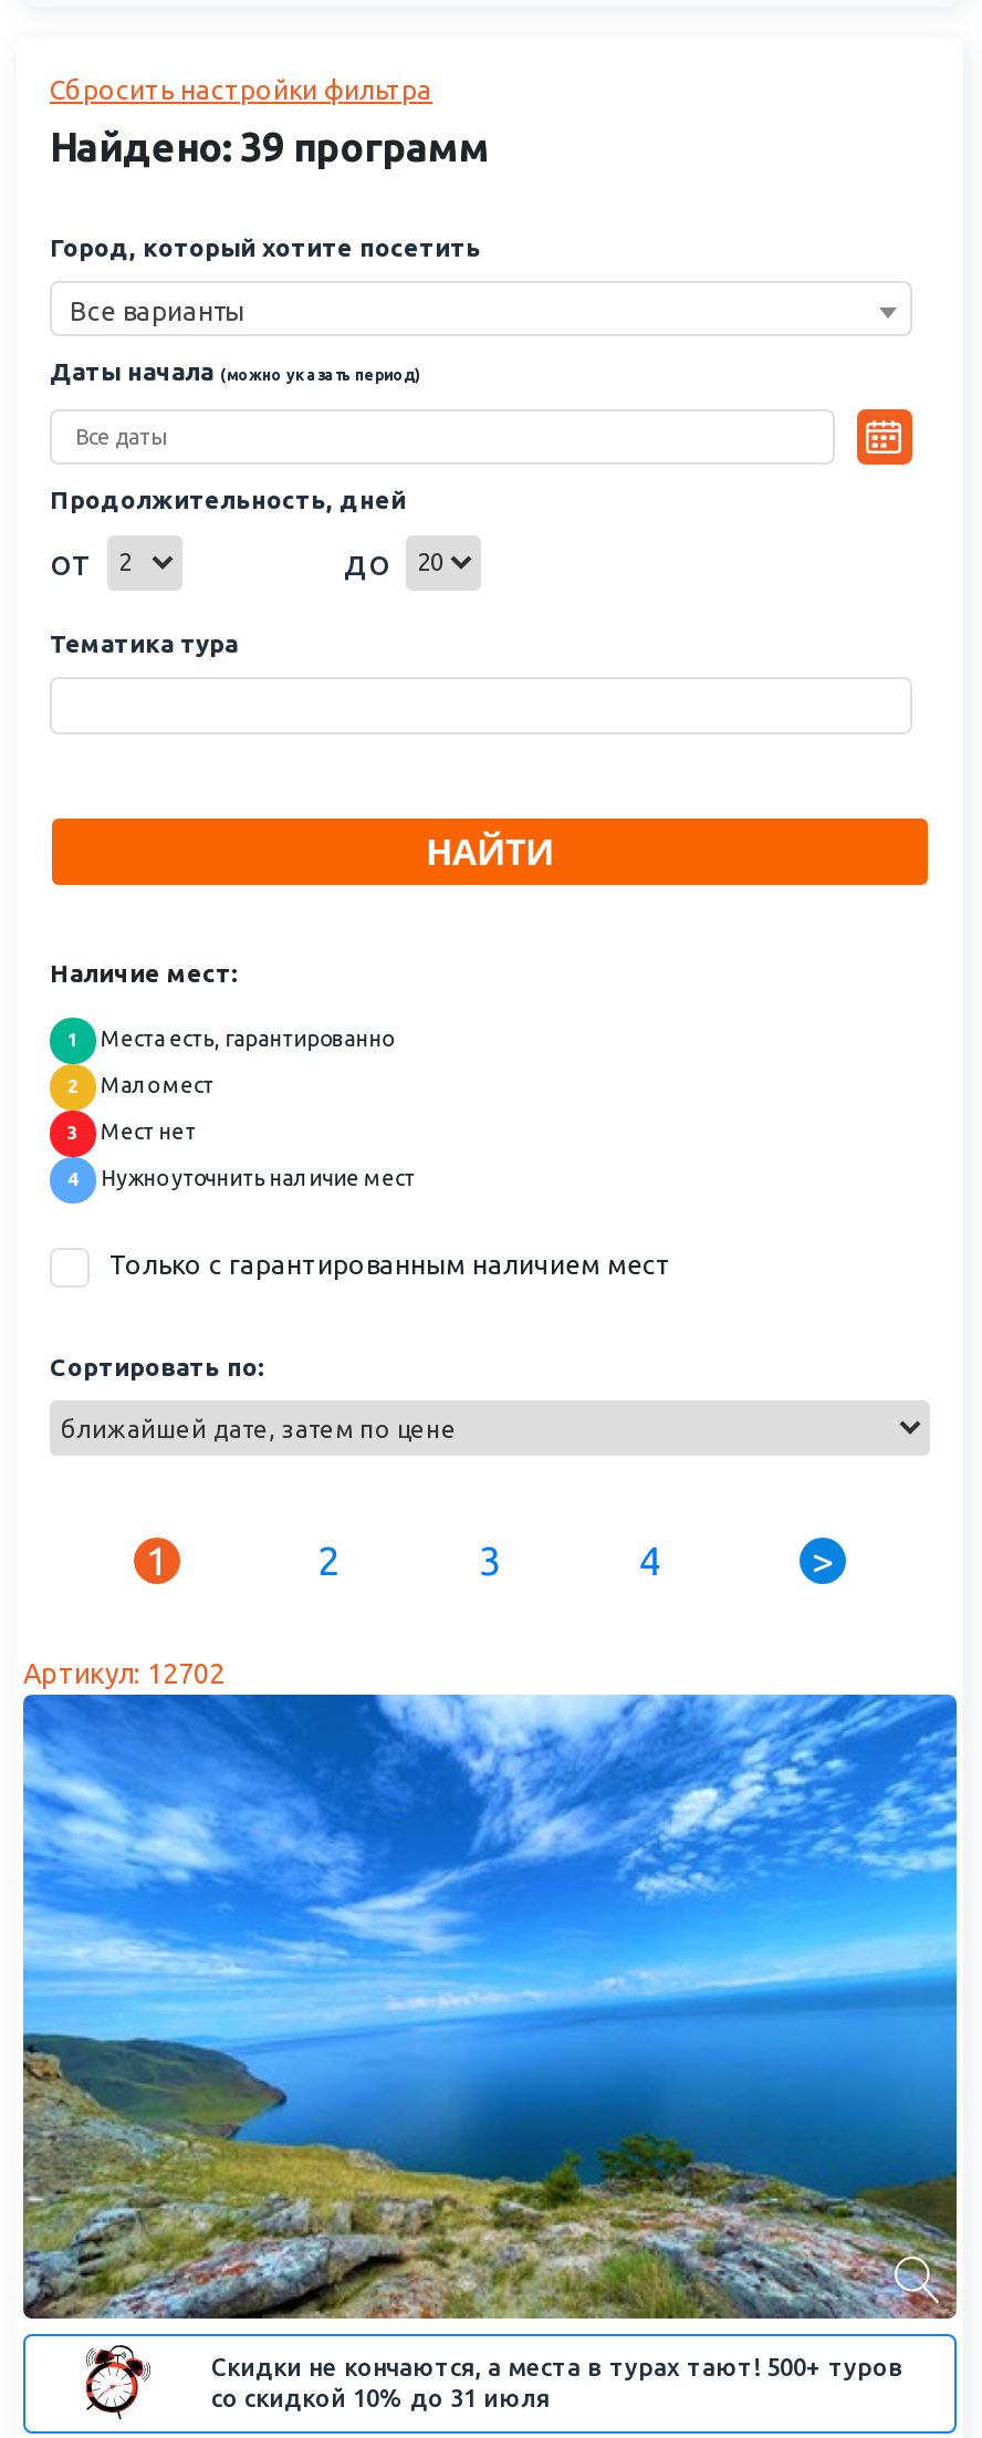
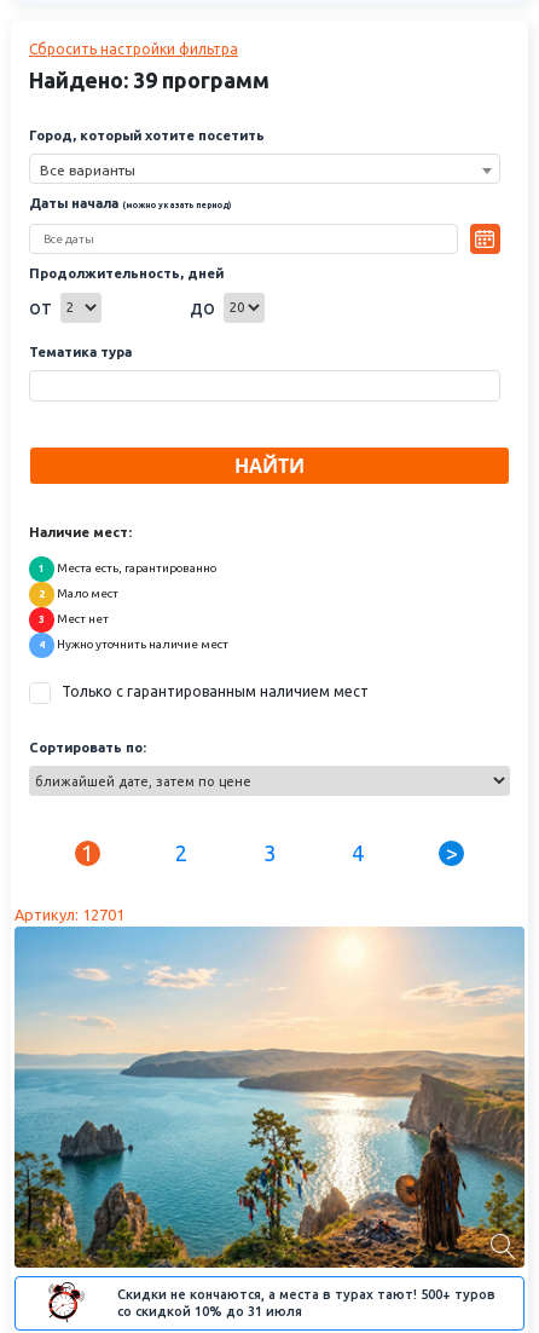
[23,1658,224,1689] Артикул: 12702 -> [15,906,124,923] Артикул: 12701
[21,1692,959,2321] [image] -> [13,927,526,1269] [image]

